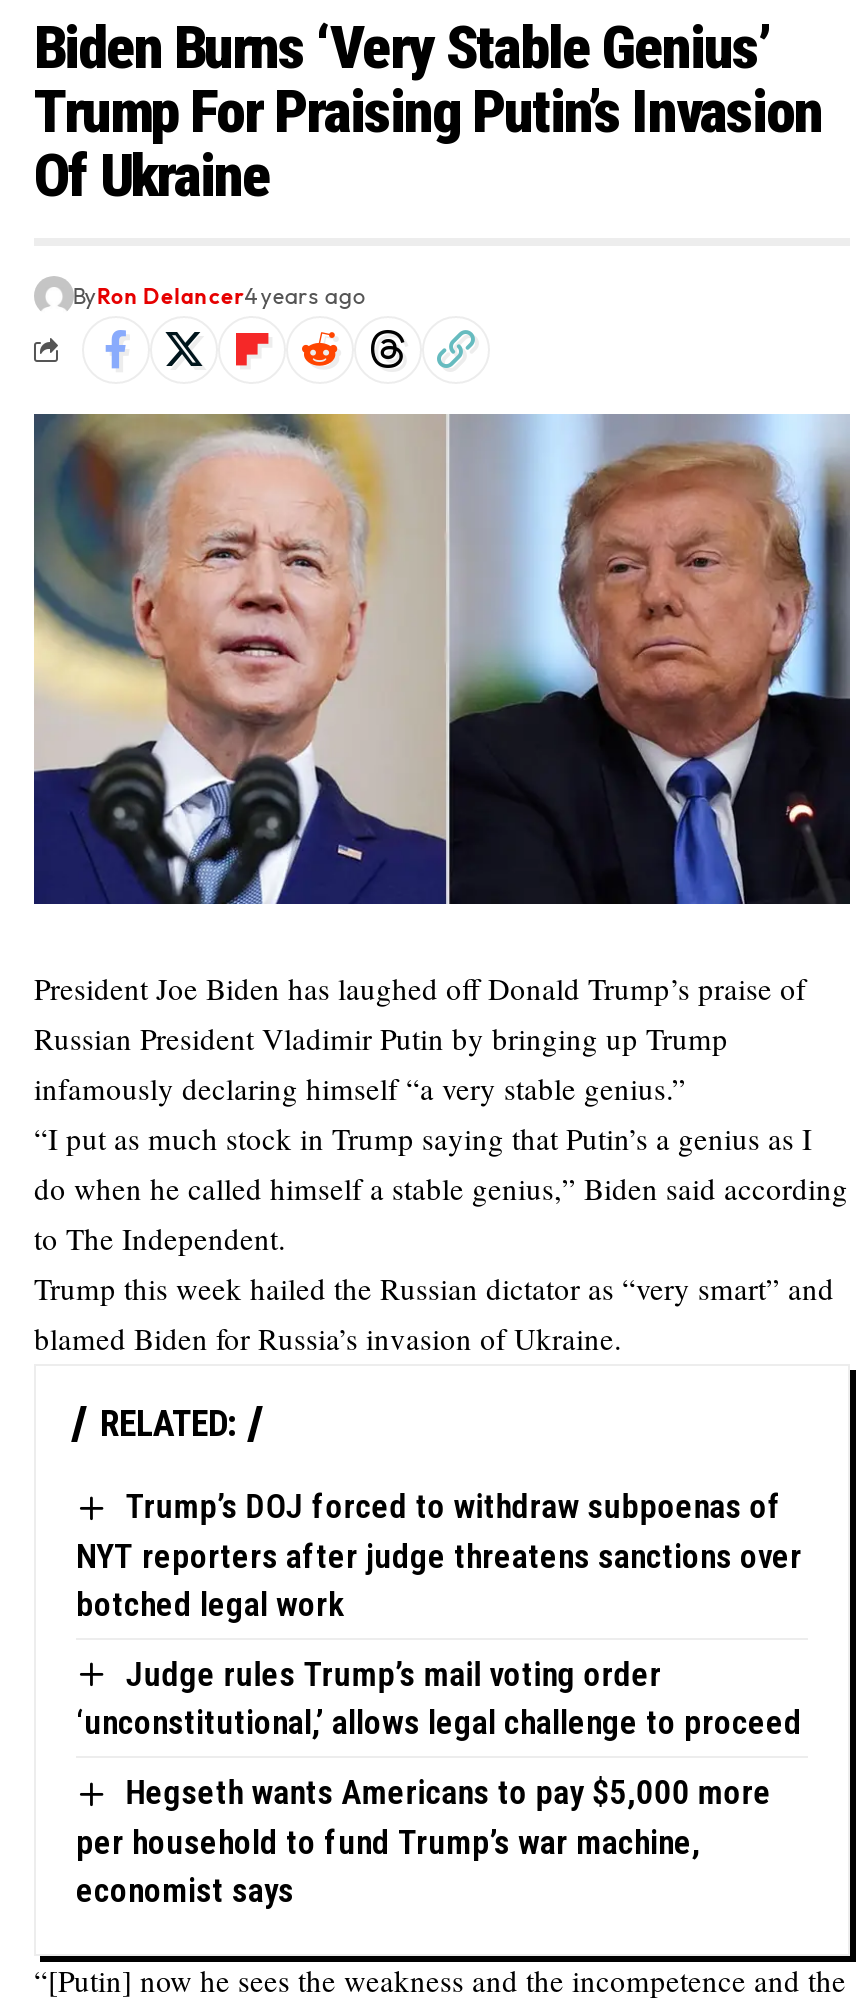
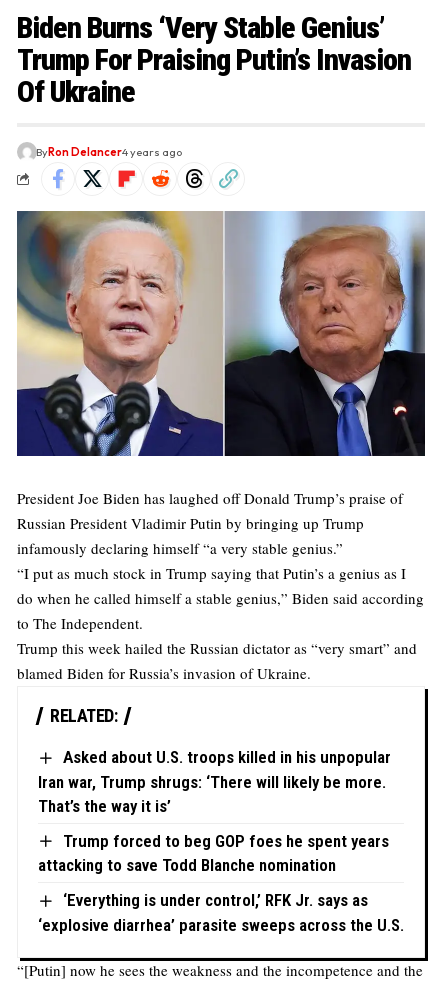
[76,1486,802,1624] Trump’s DOJ forced to withdraw subpoenas of | NYT reporters after judge threatens sanctions over | botched legal work -> [38,747,391,816] Asked about U.S. troops killed in his unpopular | Iran war, Trump shrugs: ‘There will likely be more. | That’s the way it is’
[76,1654,802,1743] Judge rules Trump’s mail voting order | ‘unconstitutional,’ allows legal challenge to proceed -> [38,831,389,875] Trump forced to beg GOP foes he spent years | attacking to save Todd Blanche nomination
[76,1773,771,1910] Hegseth wants Americans to pay $5,000 more | per household to fund Trump’s war machine, | economist says -> [38,890,404,935] ‘Everything is under control,’ RFK Jr. says as | ‘explosive diarrhea’ parasite sweeps across the U.S.

